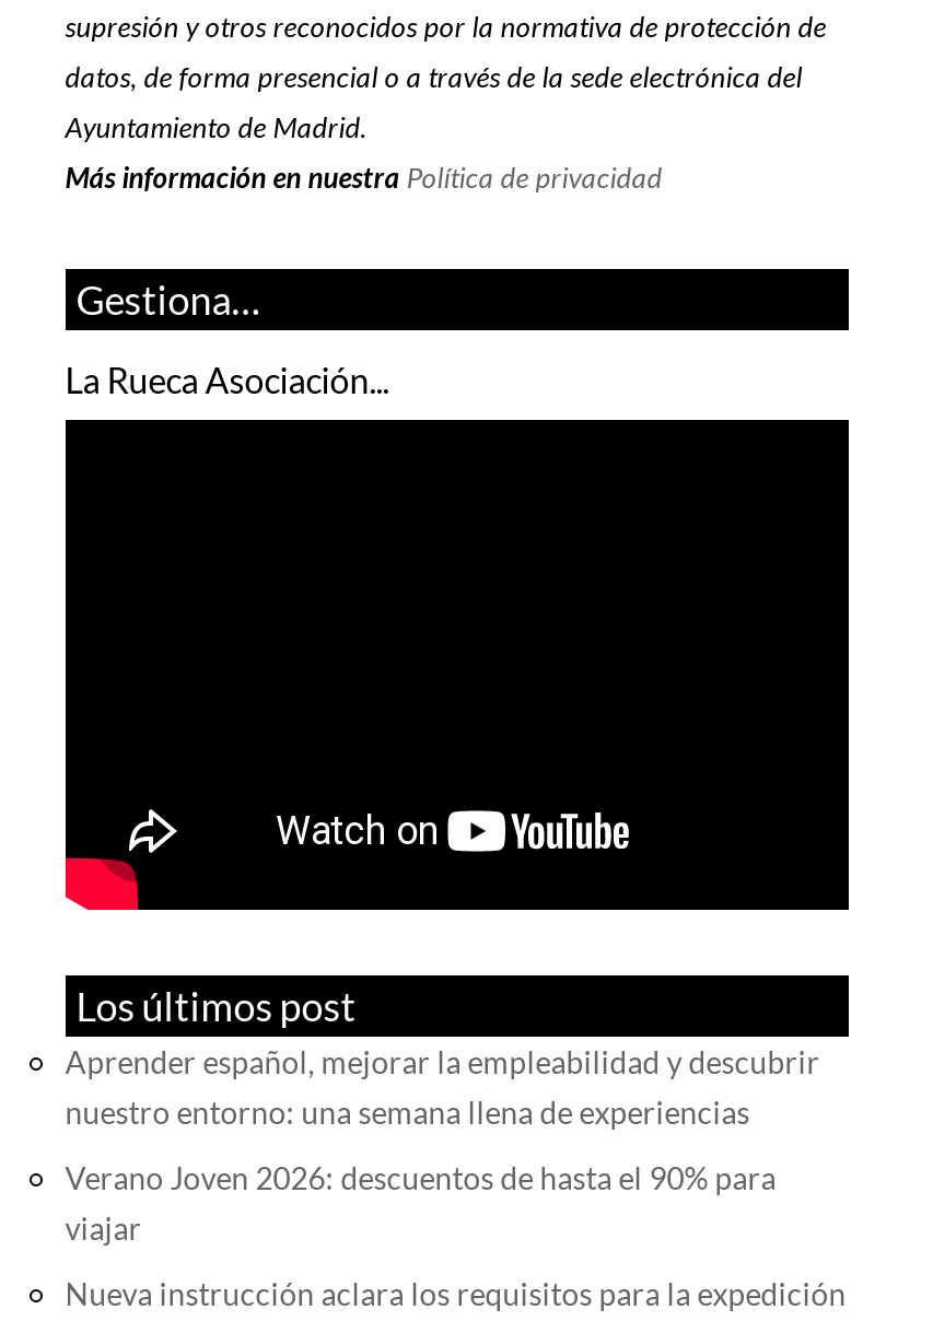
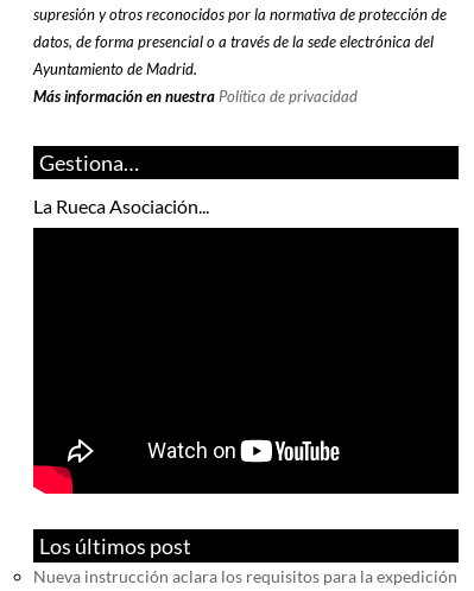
[65,1043,820,1246] Aprender español, mejorar la empleabilidad y descubrir | nuestro entorno: una semana llena de experiencias | Verano Joven 2026: descuentos de hasta el 90% para | viajar -> none

